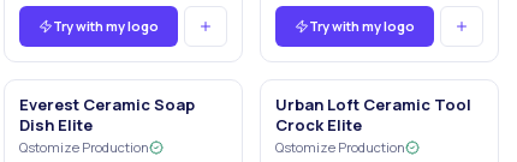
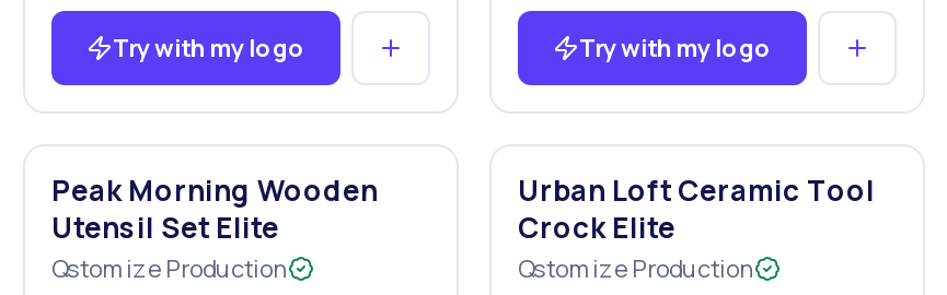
[19,94,195,136] Everest Ceramic Soap | Dish Elite -> [51,170,378,247] Peak Morning Wooden | Utensil Set Elite

